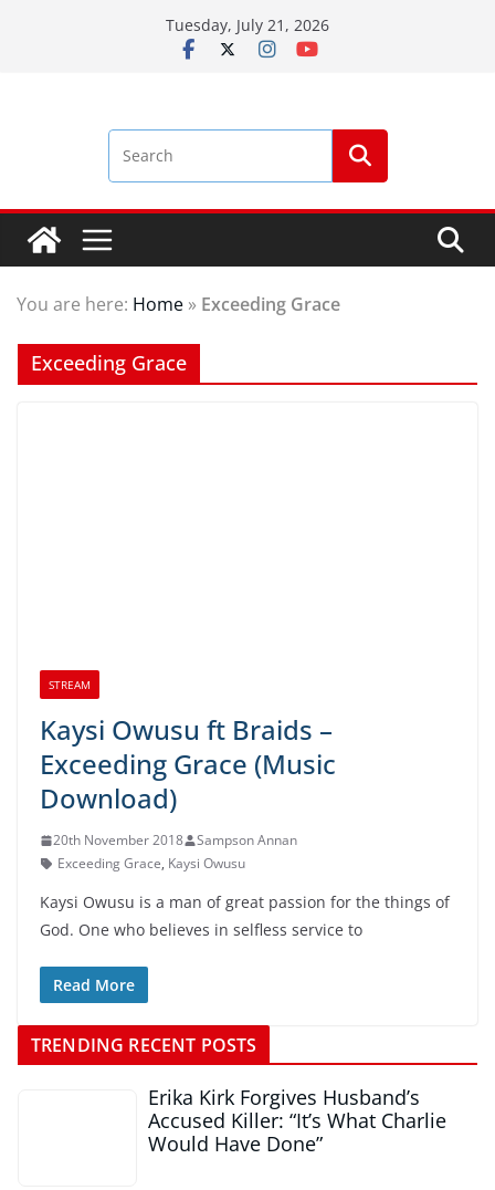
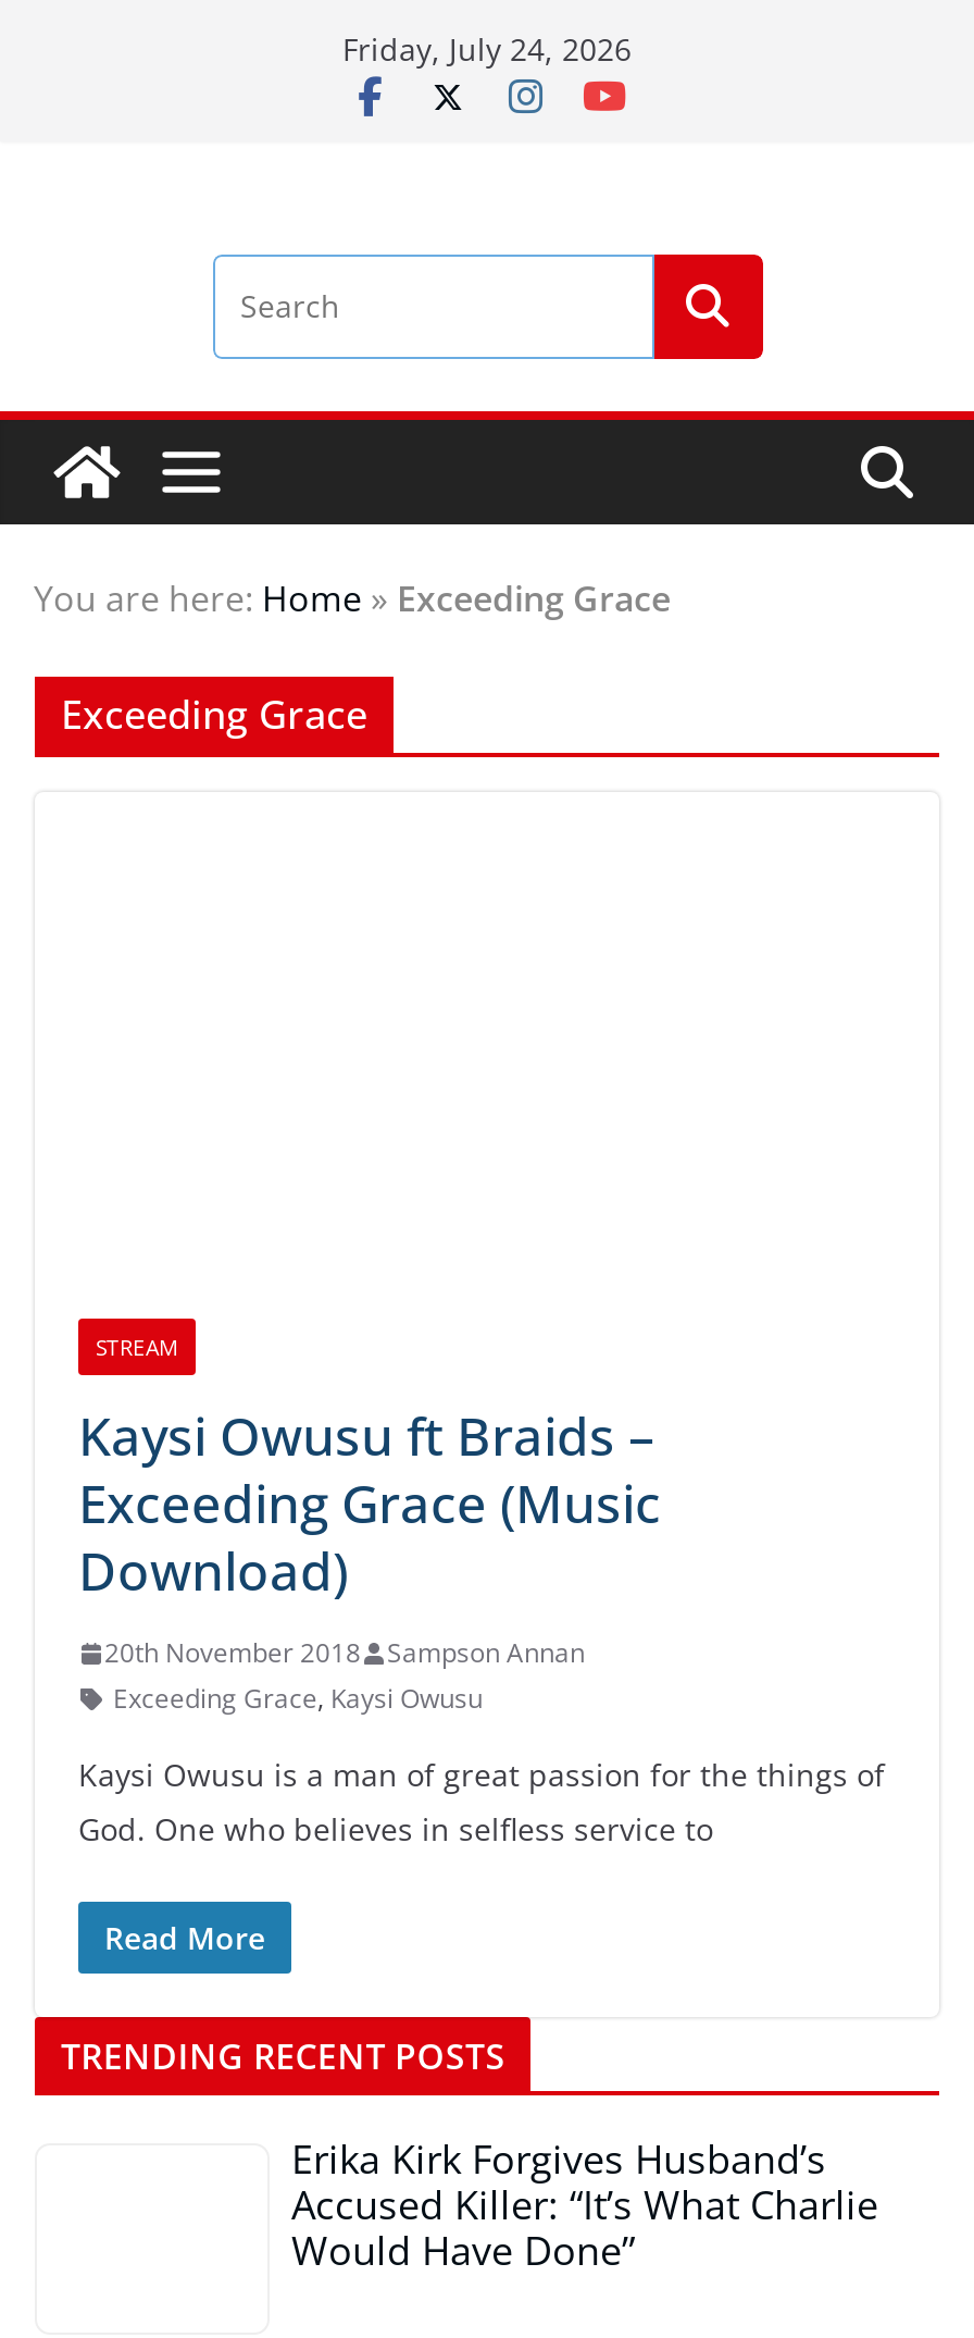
[166,14,329,35] Tuesday, July 21, 2026 -> [342,28,632,70] Friday, July 24, 2026

